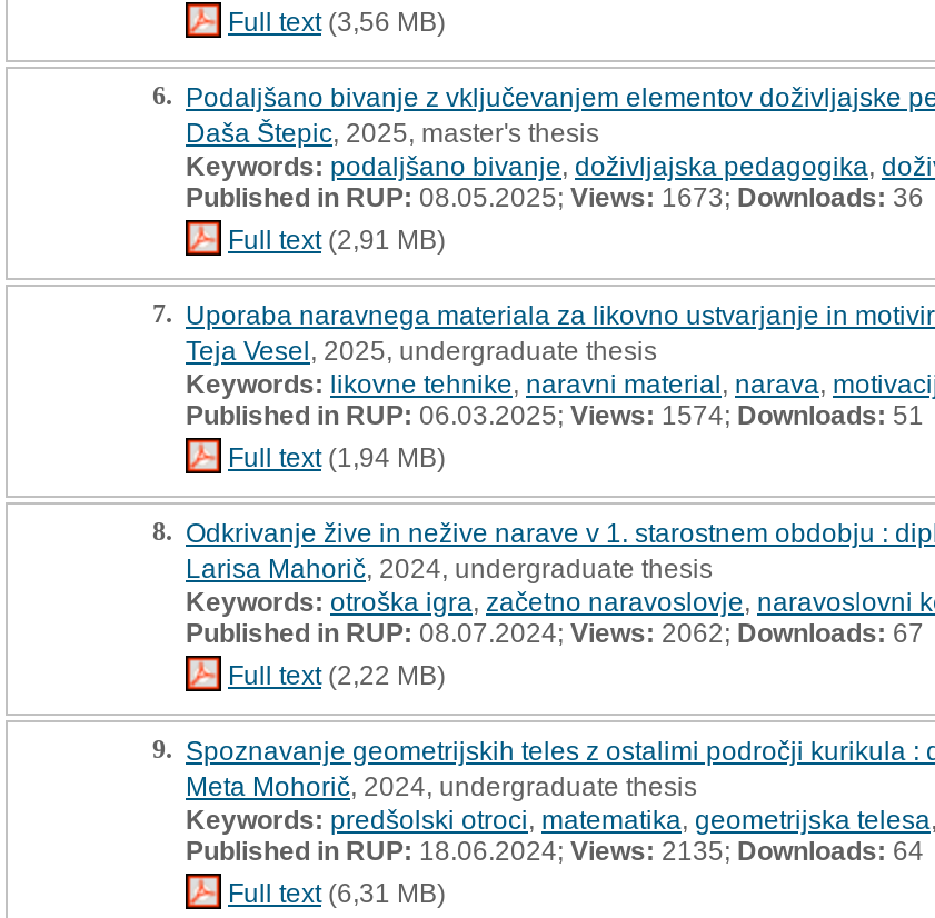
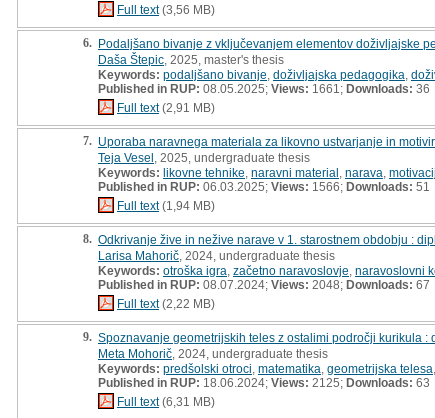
[186,181,924,212] Published in RUP:08.05.2025; Views:1673;Downloads:36 -> [98,81,430,95] Published in RUP:08.05.2025; Views:1661;Downloads:36
[186,399,924,430] Published in RUP:06.03.2025;Views:1574; Downloads:51 -> [98,179,430,193] Published in RUP:06.03.2025;Views:1566; Downloads:51
[186,617,924,648] Published in RUP:08.07.2024;Views:2062;Downloads:67 -> [98,277,430,291] Published in RUP:08.07.2024;Views:2048;Downloads:67
[186,835,924,866] Published in RUP:18.06.2024;Views:2135;Downloads:64 -> [98,375,430,389] Published in RUP:18.06.2024;Views:2125;Downloads:63

